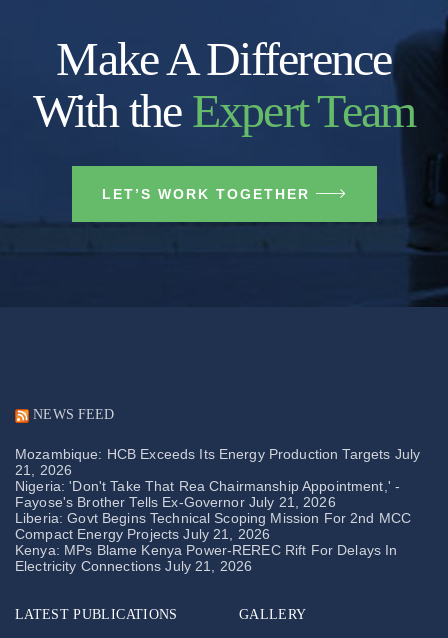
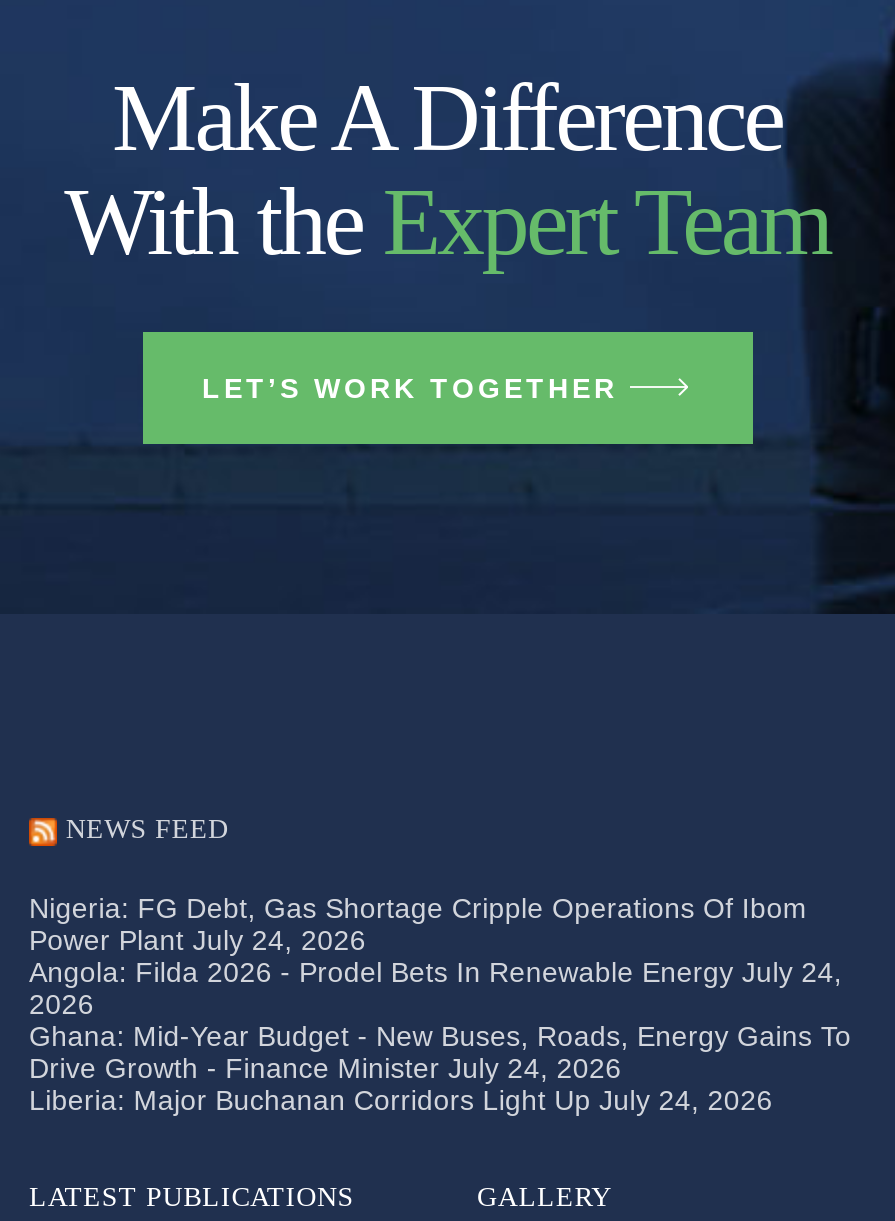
[15,446,420,574] Mozambique: HCB Exceeds Its Energy Production Targets July | 21, 2026 | Nigeria: 'Don't Take That Rea Chairmanship Appointment,' - | Fayose's Brother Tells Ex-Governor July 21, 2026 | Liberia: Govt Begins Technical Scoping Mission For 2nd MCC | Compact Energy Projects July 21, 2026 | Kenya: MPs Blame Kenya Power-REREC Rift For Delays In | Electricity Connections July 21, 2026 -> [29,892,851,1116] Nigeria: FG Debt, Gas Shortage Cripple Operations Of Ibom | Power Plant July 24, 2026 | Angola: Filda 2026 - Prodel Bets In Renewable Energy July 24, | 2026 | Ghana: Mid-Year Budget - New Buses, Roads, Energy Gains To | Drive Growth - Finance Minister July 24, 2026 | Liberia: Major Buchanan Corridors Light Up July 24, 2026

